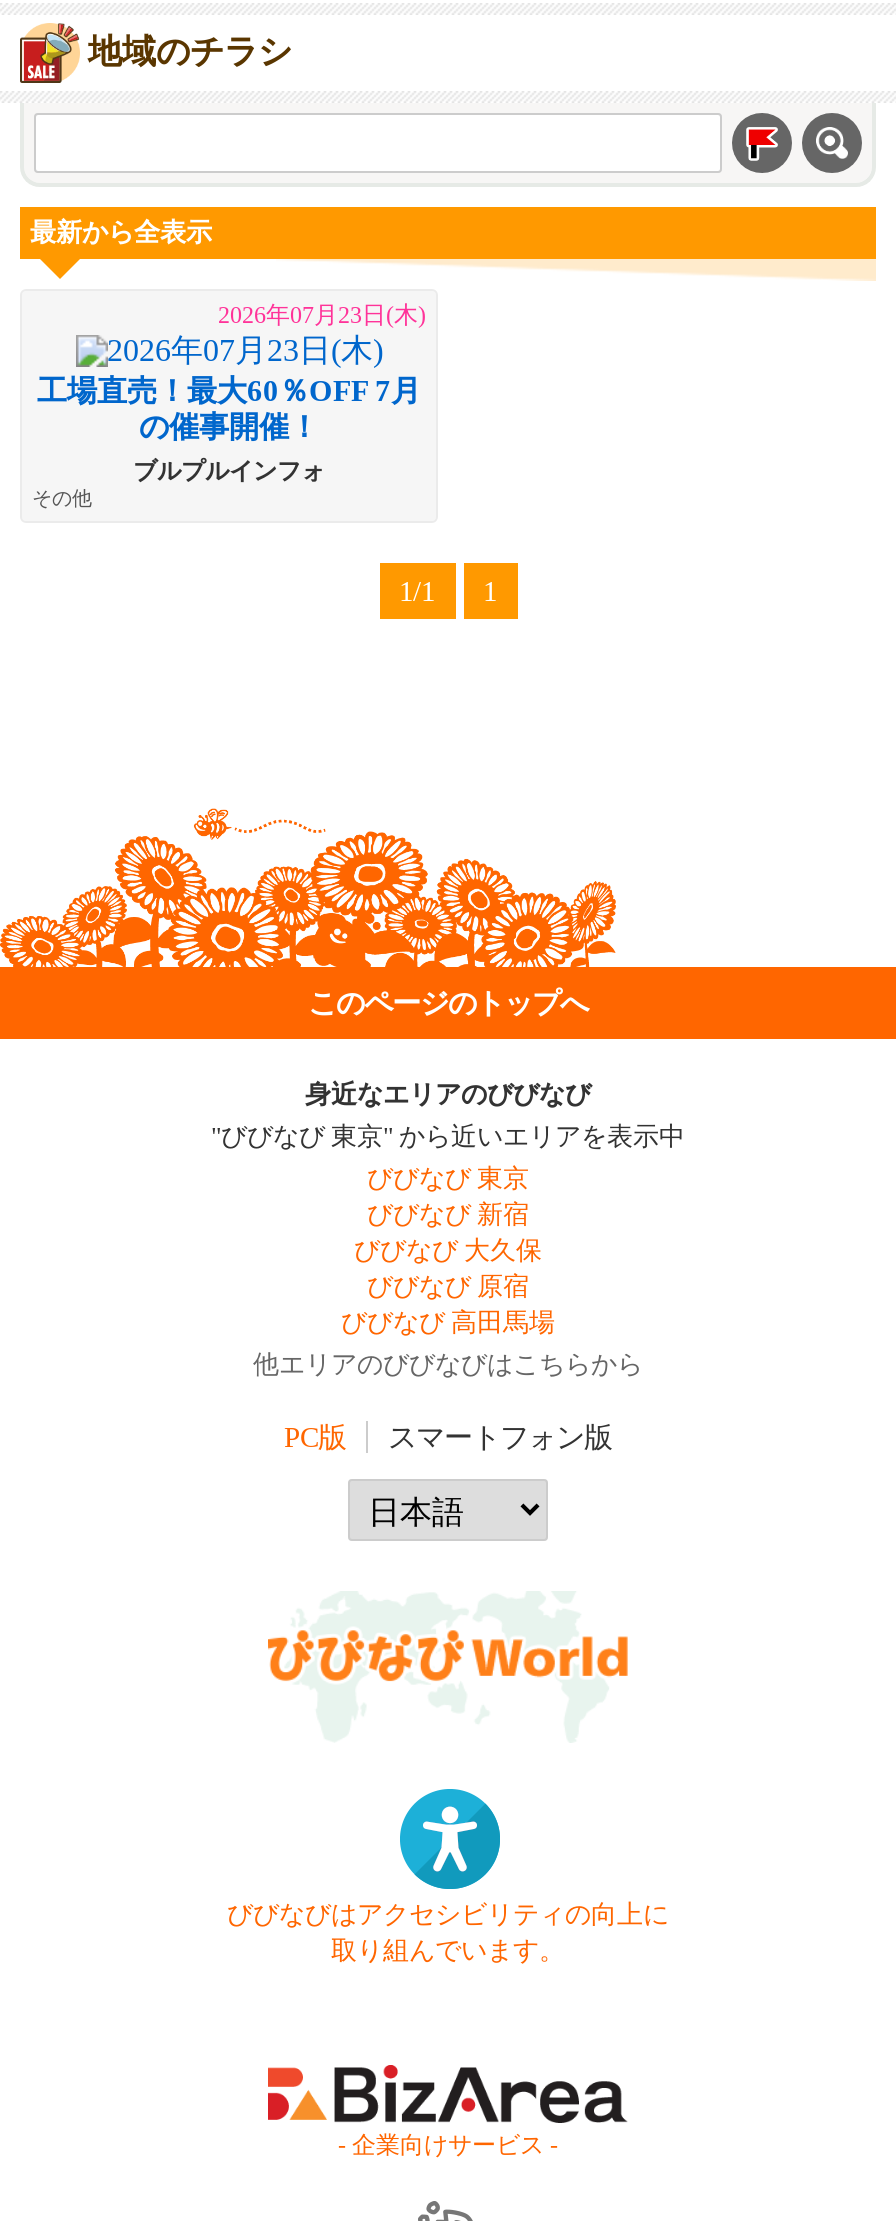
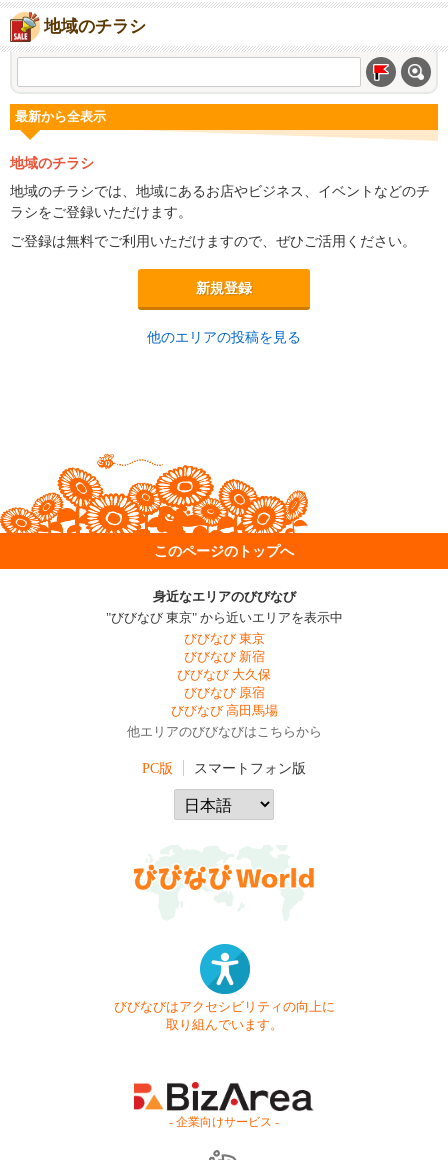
[32,301,497,607] 2026年07月23日(木) | 工場直売！最大60％OFF 7月 | の催事開催！ | ブルプルインフォ | その他 | 1/1 | 1 -> [10,155,430,345] 地域のチラシ | 地域のチラシでは、地域にあるお店やビジネス、イベントなどのチ | ラシをご登録いただけます。 | ご登録は無料でご利用いただけますので、ぜひご活用ください。 | 新規登録 | 他のエリアの投稿を見る

